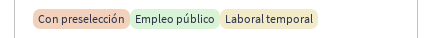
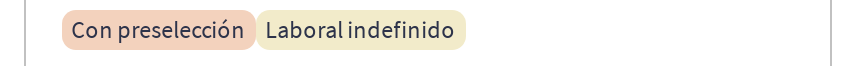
[135,11,313,26] Empleo público | Laboral temporal -> [265,13,455,43] Laboral indefinido

